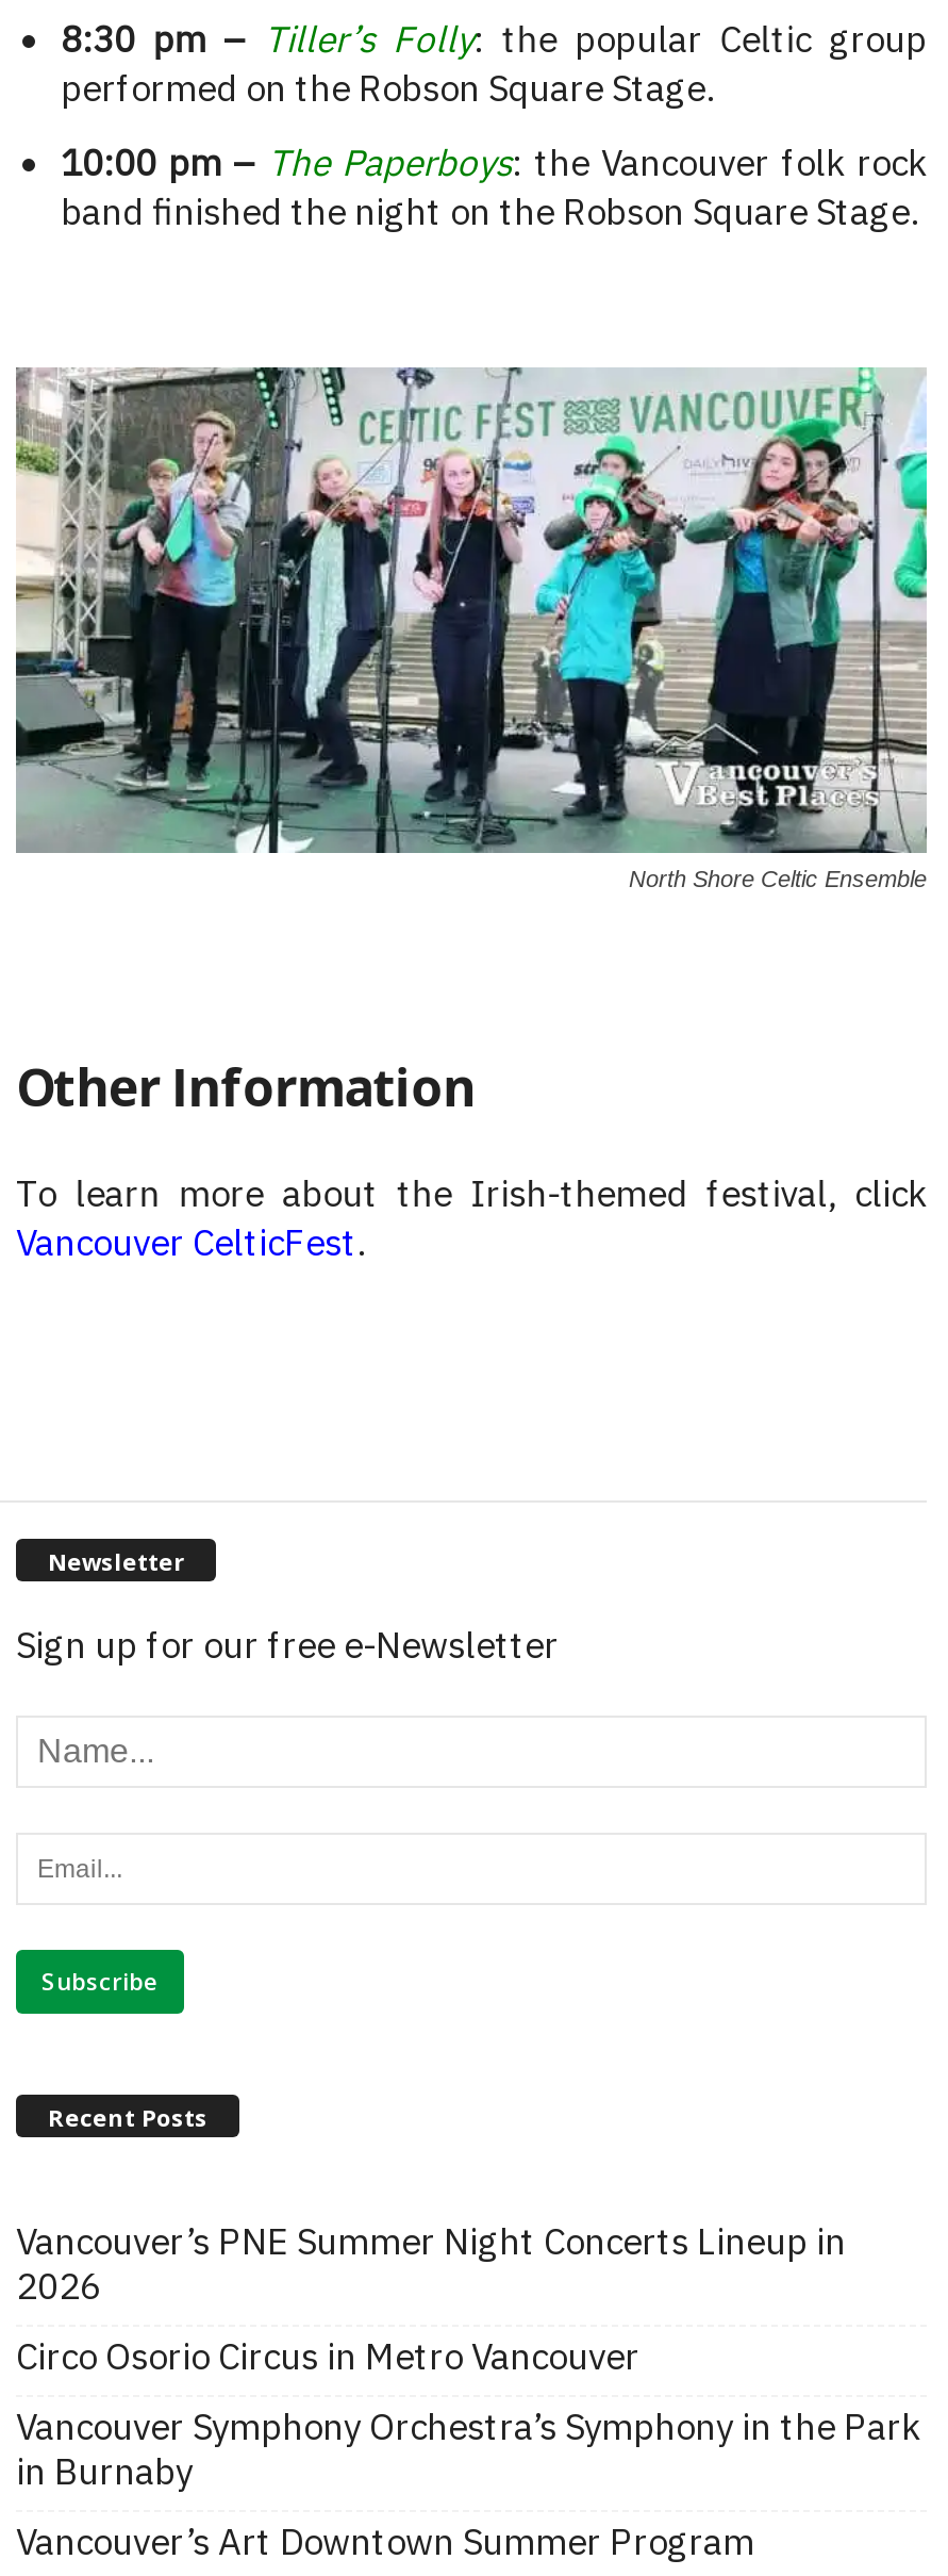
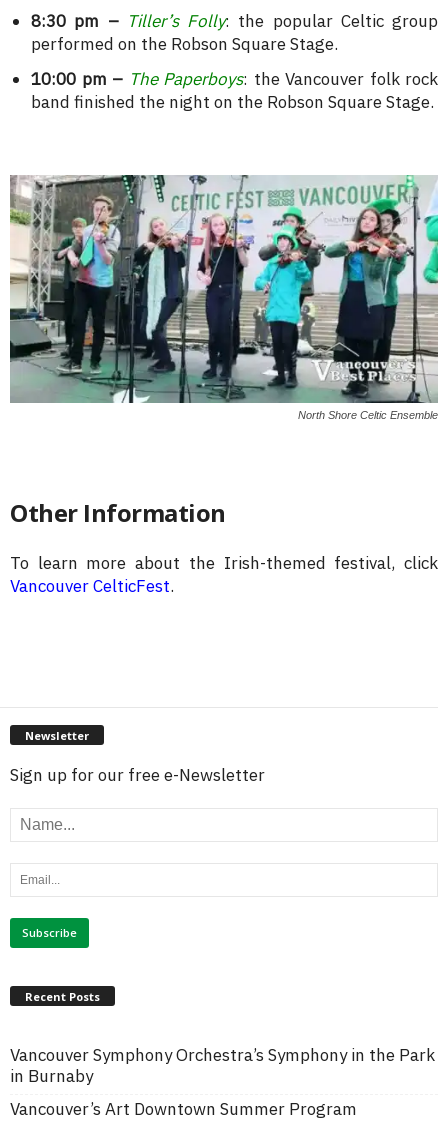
[16,2217,846,2379] Vancouver’s PNE Summer Night Concerts Lineup in | 2026 | Circo Osorio Circus in Metro Vancouver -> none

